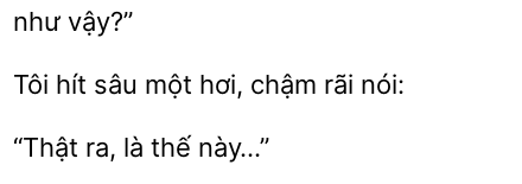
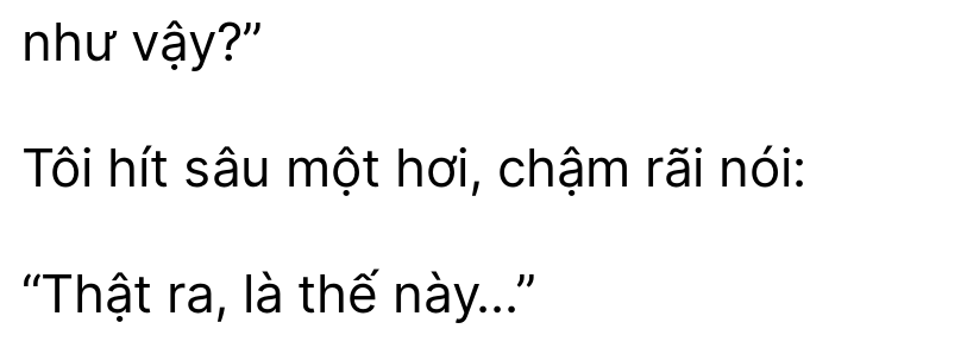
[13,69,405,100] Tôi hít sâu một | nói: -> [93,137,645,198] hít sâu một hơi, chậm
[13,132,85,163] “Thật -> [152,263,243,324] ra,

